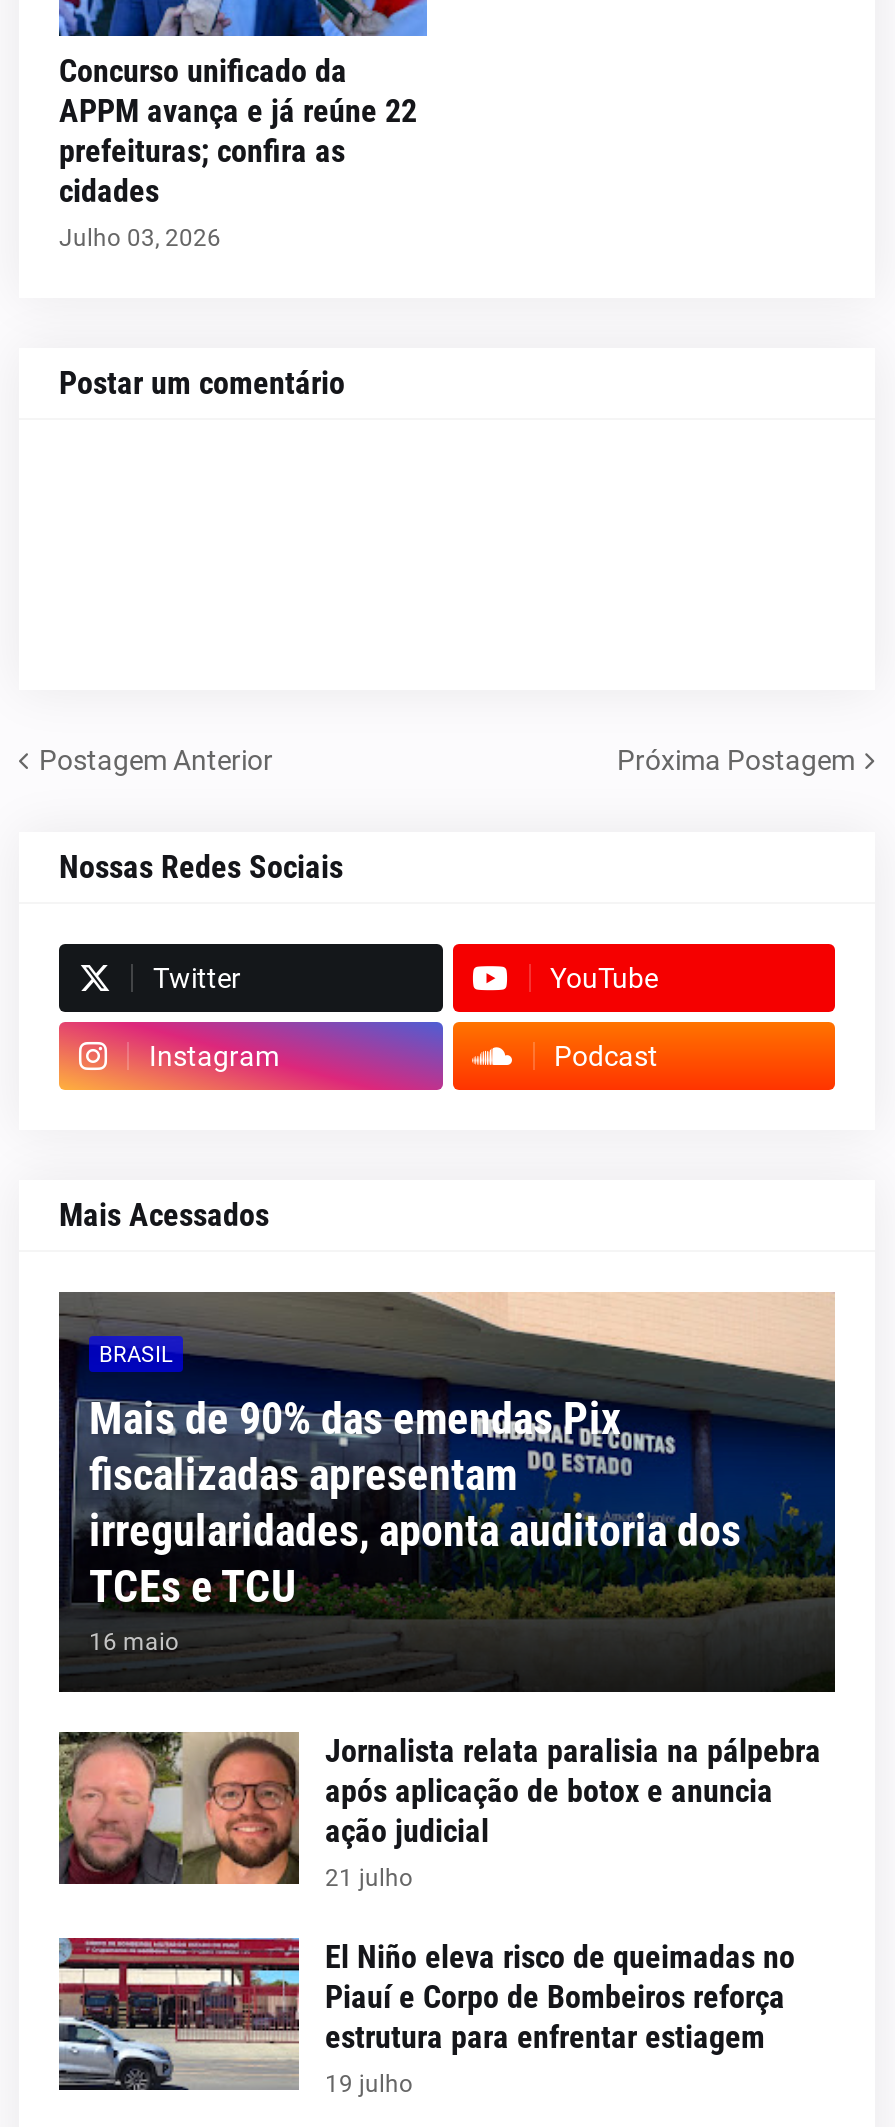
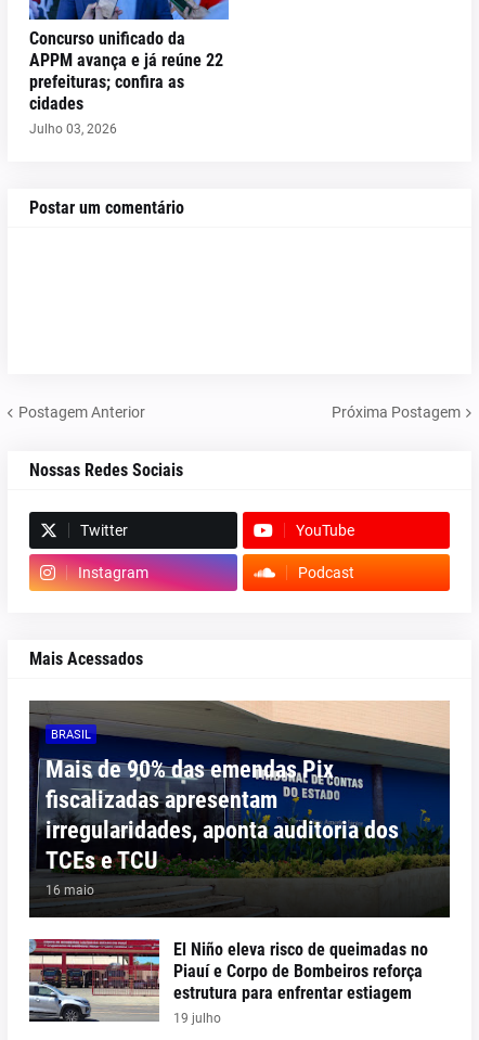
[59,1730,821,1892] [image] | Jornalista relata paralisia na pálpebra | após aplicação de botox e anuncia | ação judicial | 21 julho -> none

